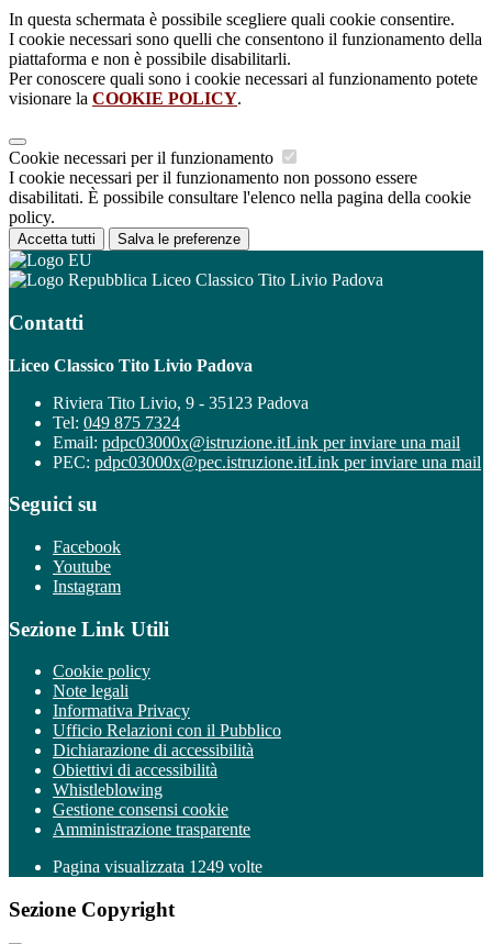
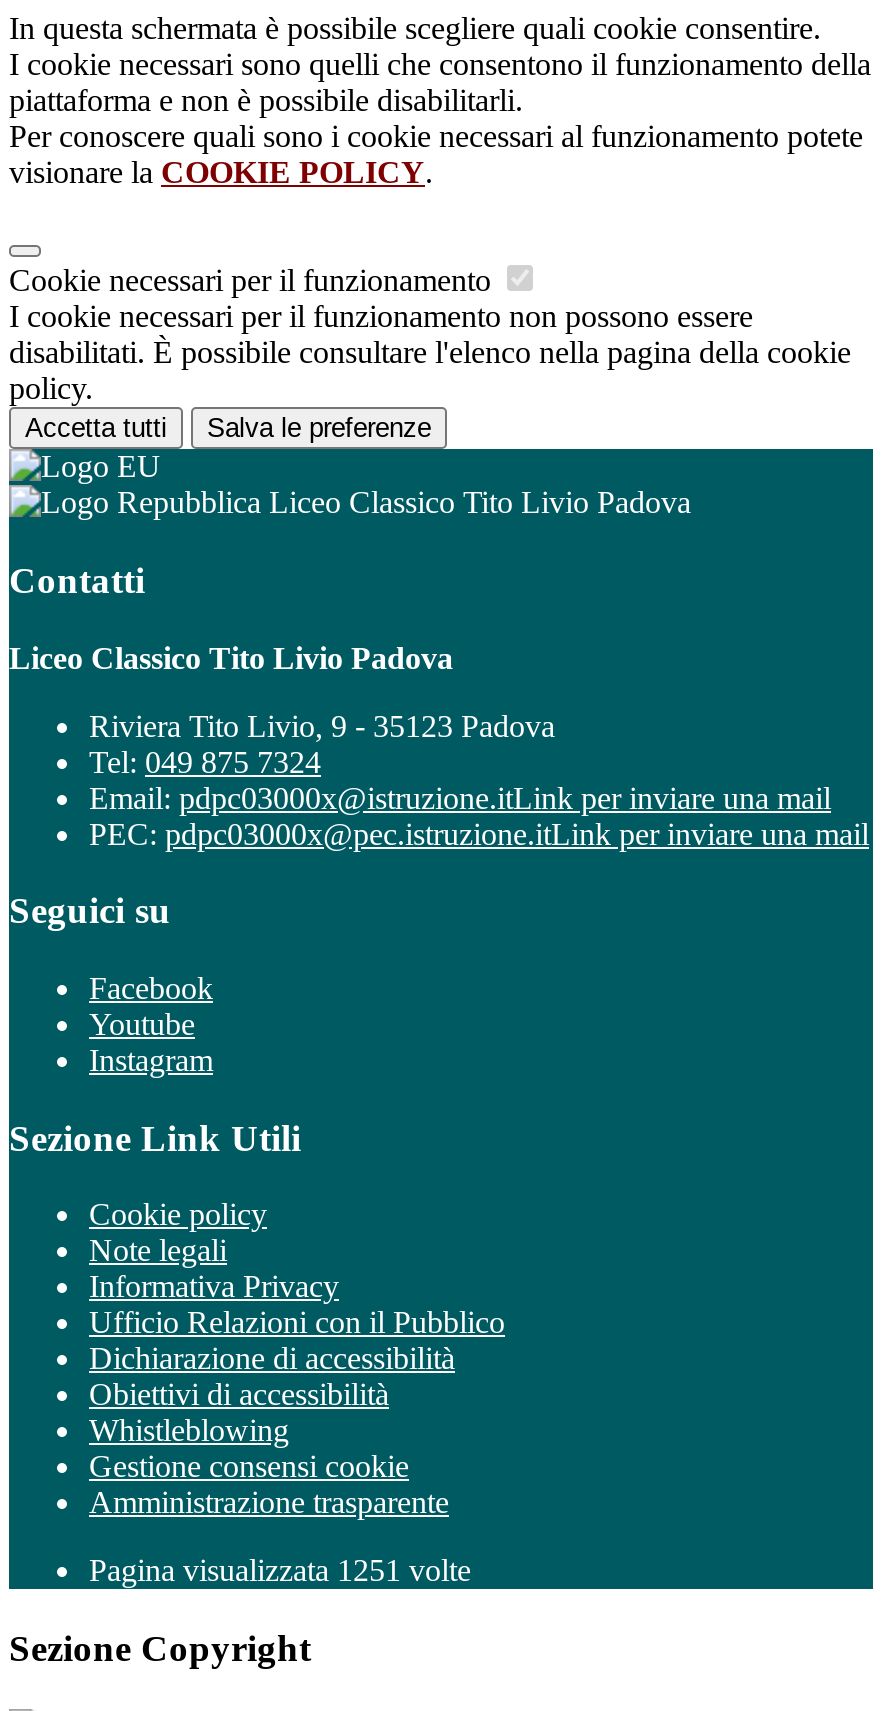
[53,858,262,876] Pagina visualizzata 1249 volte -> [89,1554,471,1588] Pagina visualizzata 1251 volte

